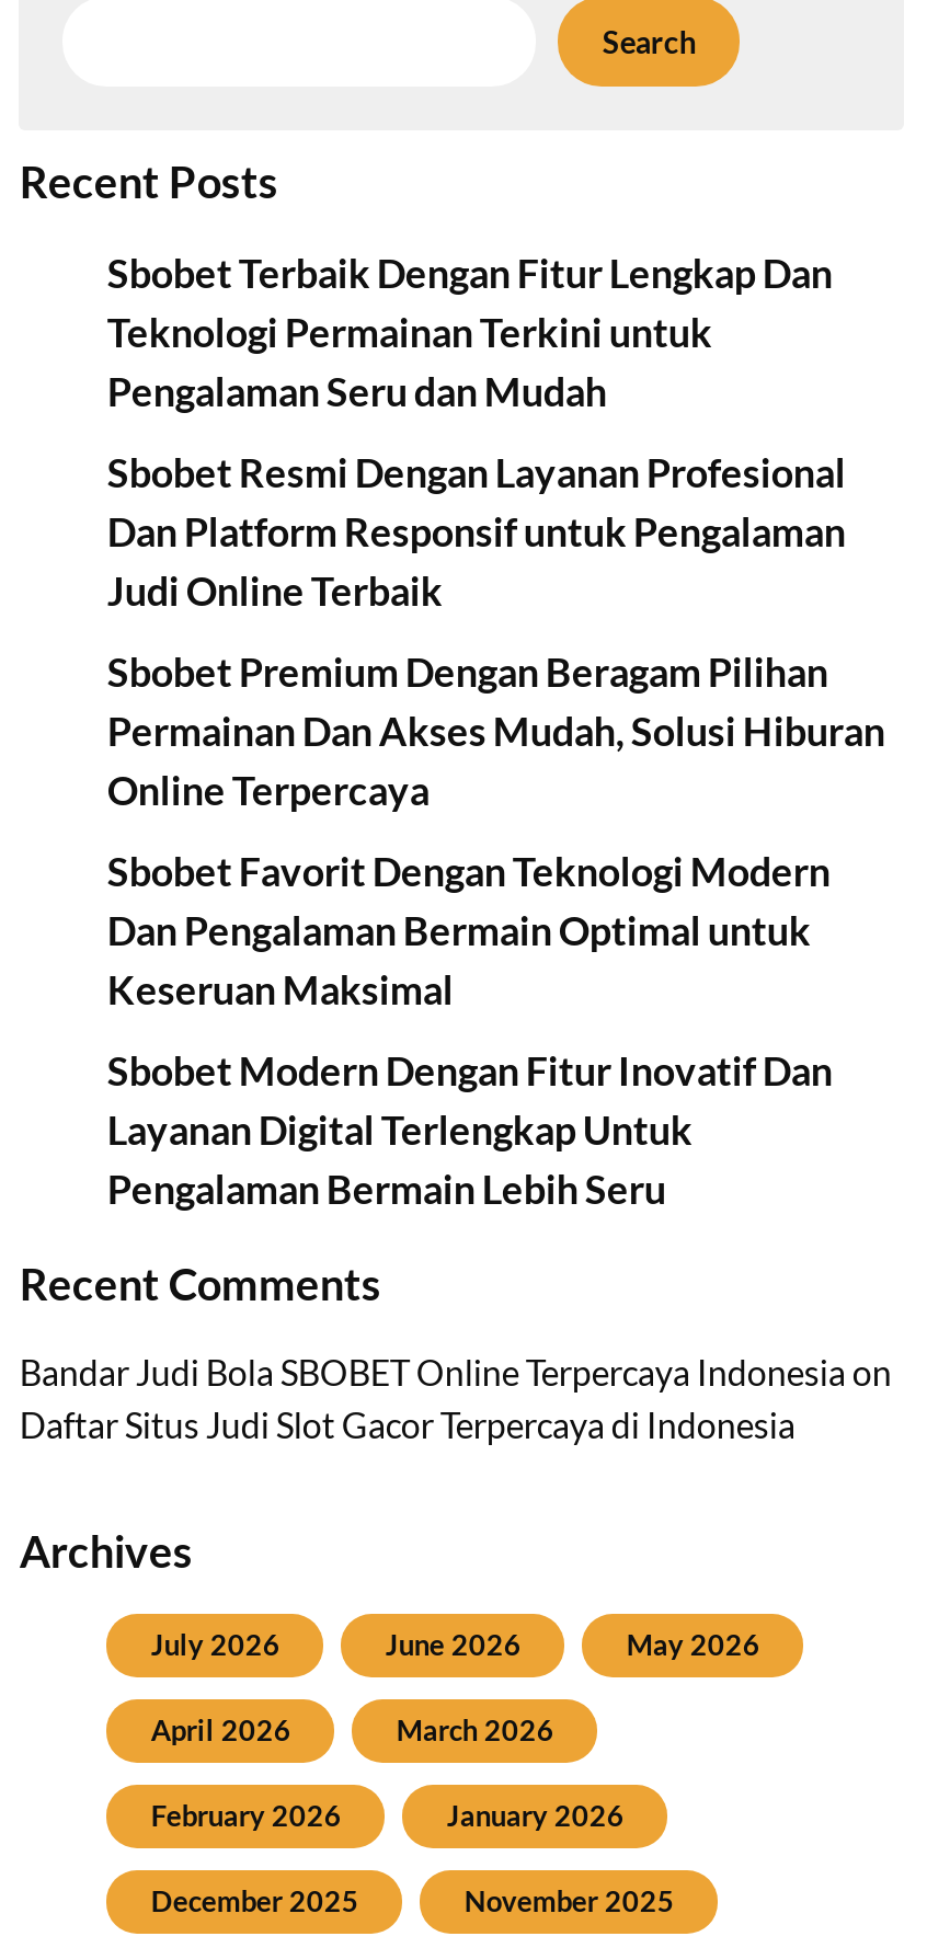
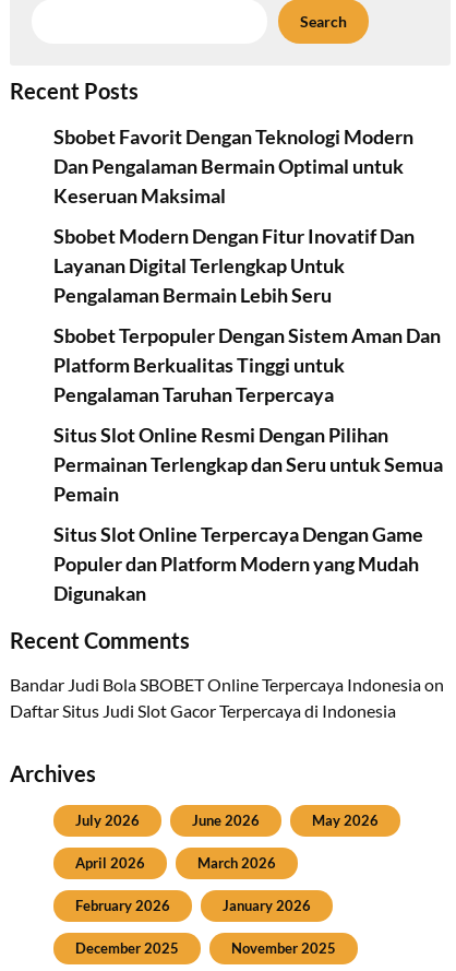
[107,250,885,815] Sbobet Terbaik Dengan Fitur Lengkap Dan | Teknologi Permainan Terkini untuk | Pengalaman Seru dan Mudah | Sbobet Resmi Dengan Layanan Profesional | Dan Platform Responsif untuk Pengalaman | Judi Online Terbaik | Sbobet Premium Dengan Beragam Pilihan | Permainan Dan Akses Mudah, Solusi Hiburan | Online Terpercaya -> none
moved [107,848,833,1214] -> [54,125,415,307]: Sbobet Favorit Dengan Teknologi Modern | Dan Pengalaman Bermain Optimal untuk | Keseruan Maksimal | Sbobet Modern Dengan Fitur Inovatif Dan | Layanan Digital Terlengkap Untuk | Pengalaman Bermain Lebih Seru
none -> [54,323,443,605] Sbobet Terpopuler Dengan Sistem Aman Dan | Platform Berkualitas Tinggi untuk | Pengalaman Taruhan Terpercaya | Situs Slot Online Resmi Dengan Pilihan | Permainan Terlengkap dan Seru untuk Semua | Pemain | Situs Slot Online Terpercaya Dengan Game | Populer dan Platform Modern yang Mudah | Digunakan

